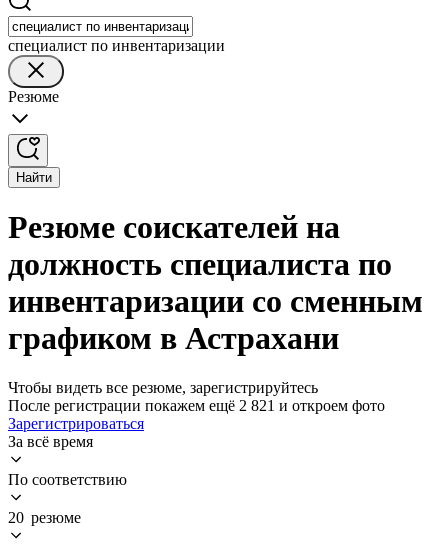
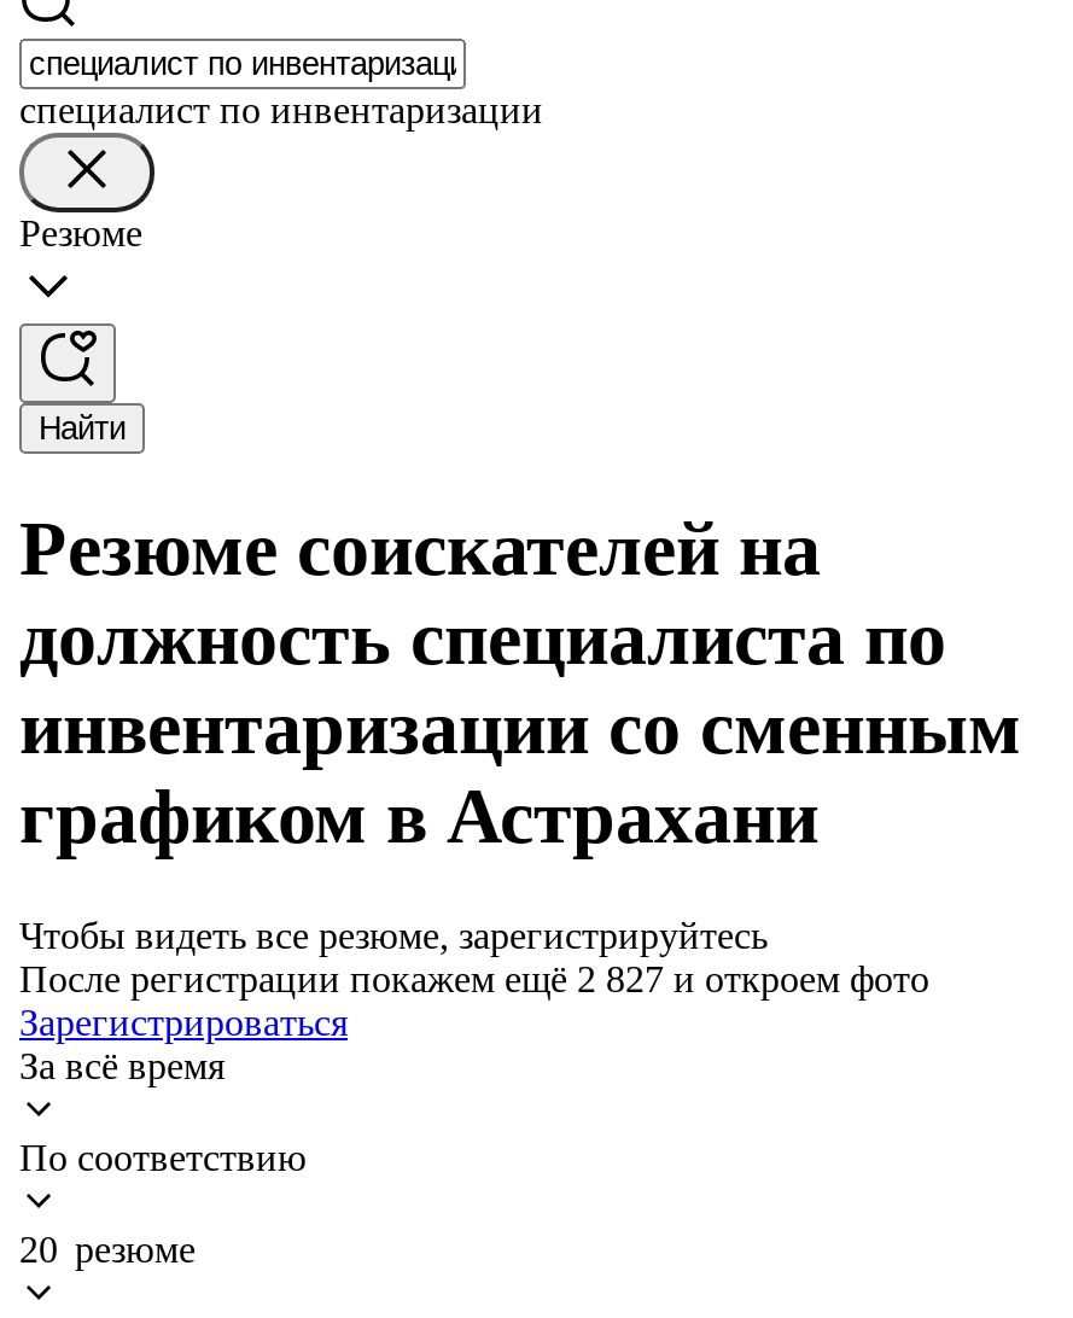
[8,397,385,414] После регистрации покажем ещё 2 821 и откроем фото -> [19,958,929,999] После регистрации покажем ещё 2 827 и откроем фото

